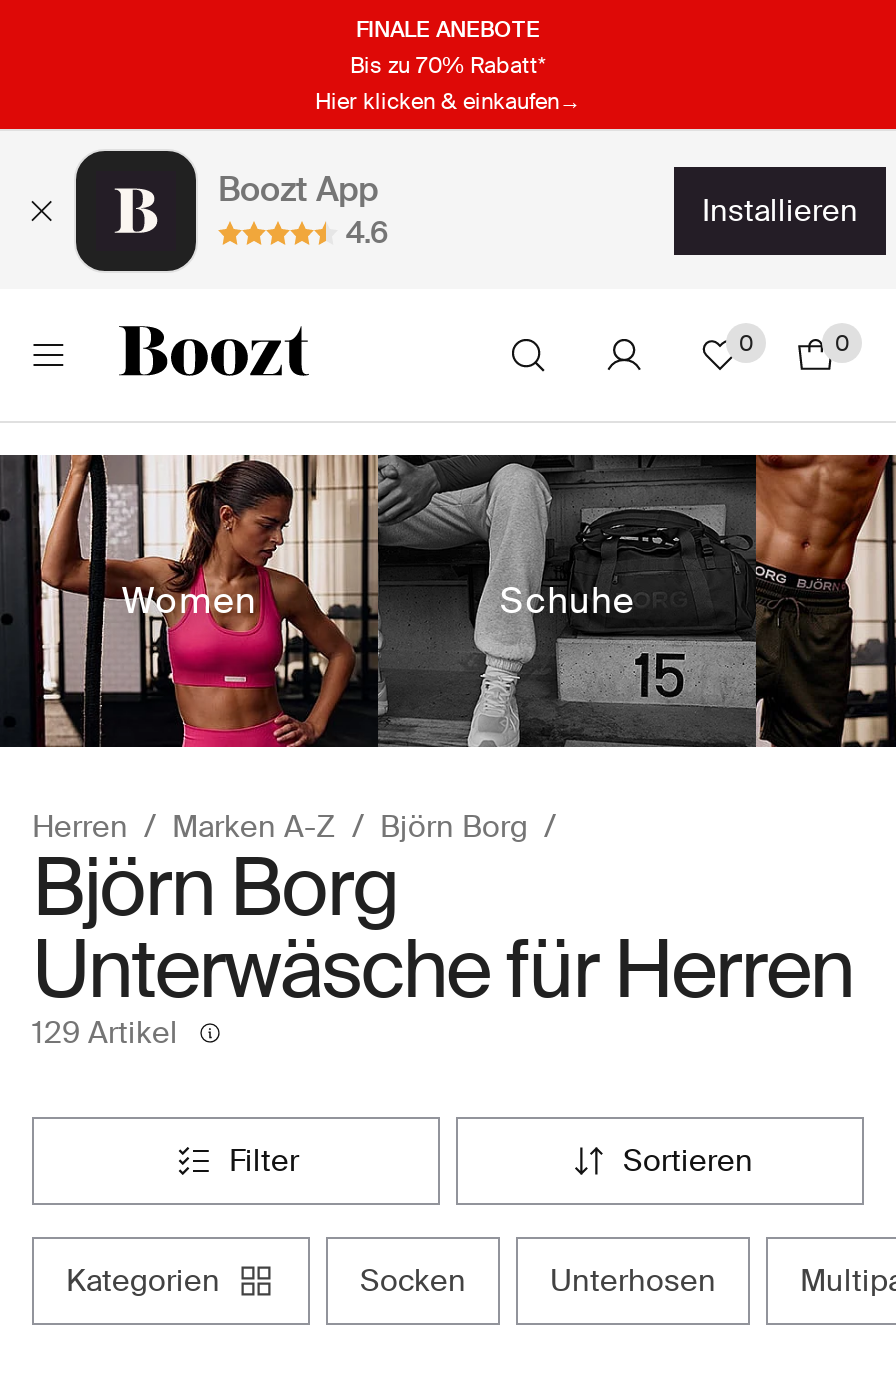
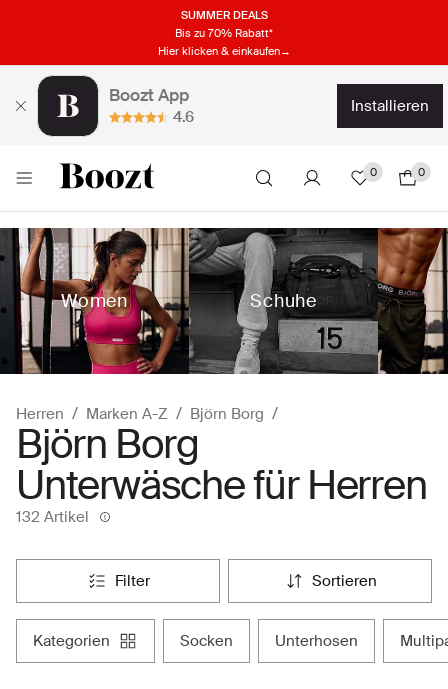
[356,14,540,42] FINALE ANEBOTE -> [180,7,267,21] SUMMER DEALS
[32,1013,178,1053] 129 Artikel -> [16,507,89,527] 132 Artikel

